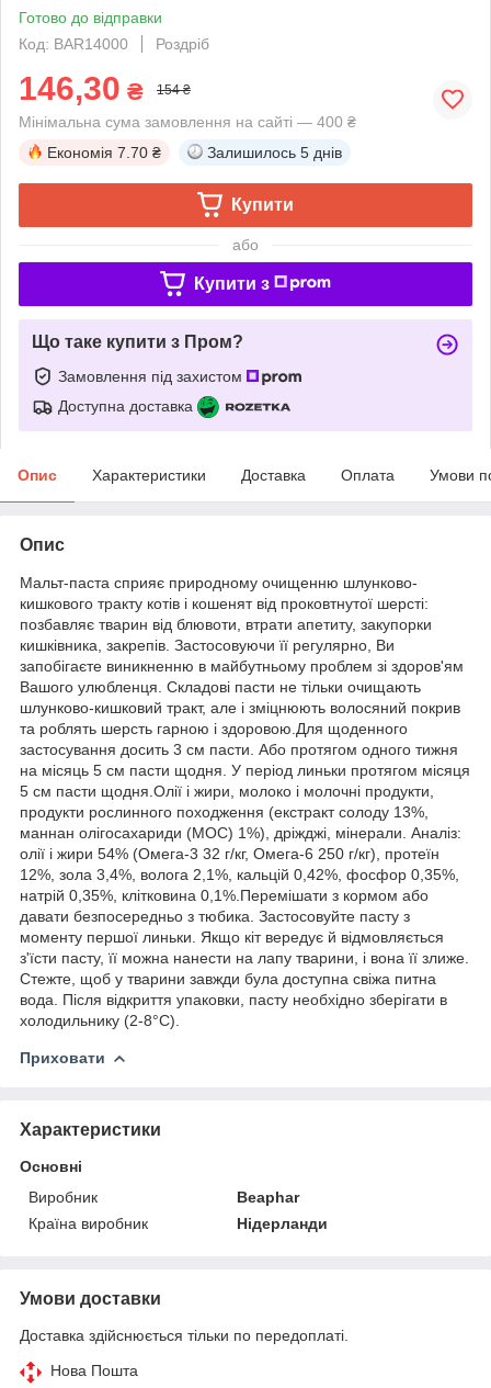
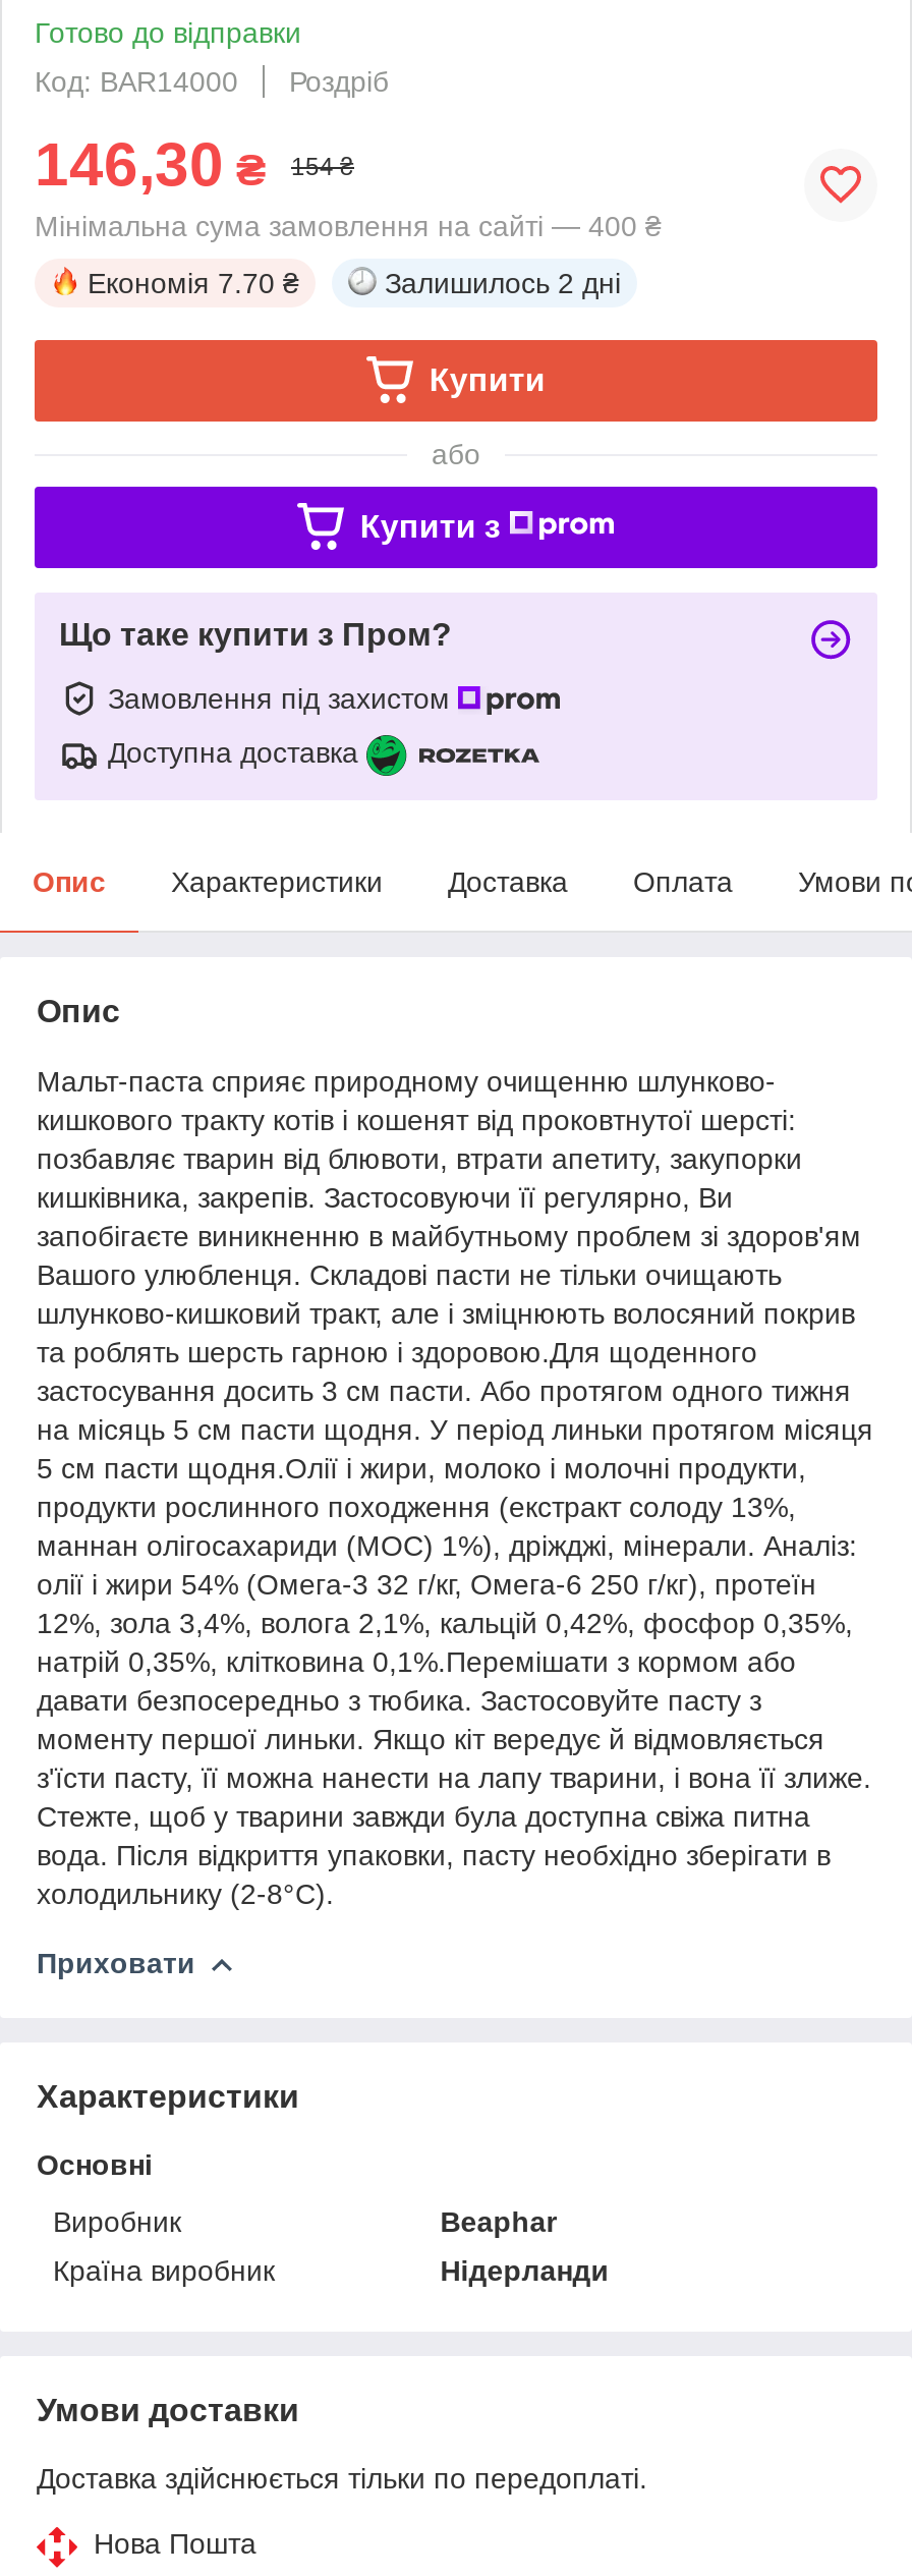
[207,144,342,161] Залишилось 5 днів -> [385,266,621,299] Залишилось 2 дні

